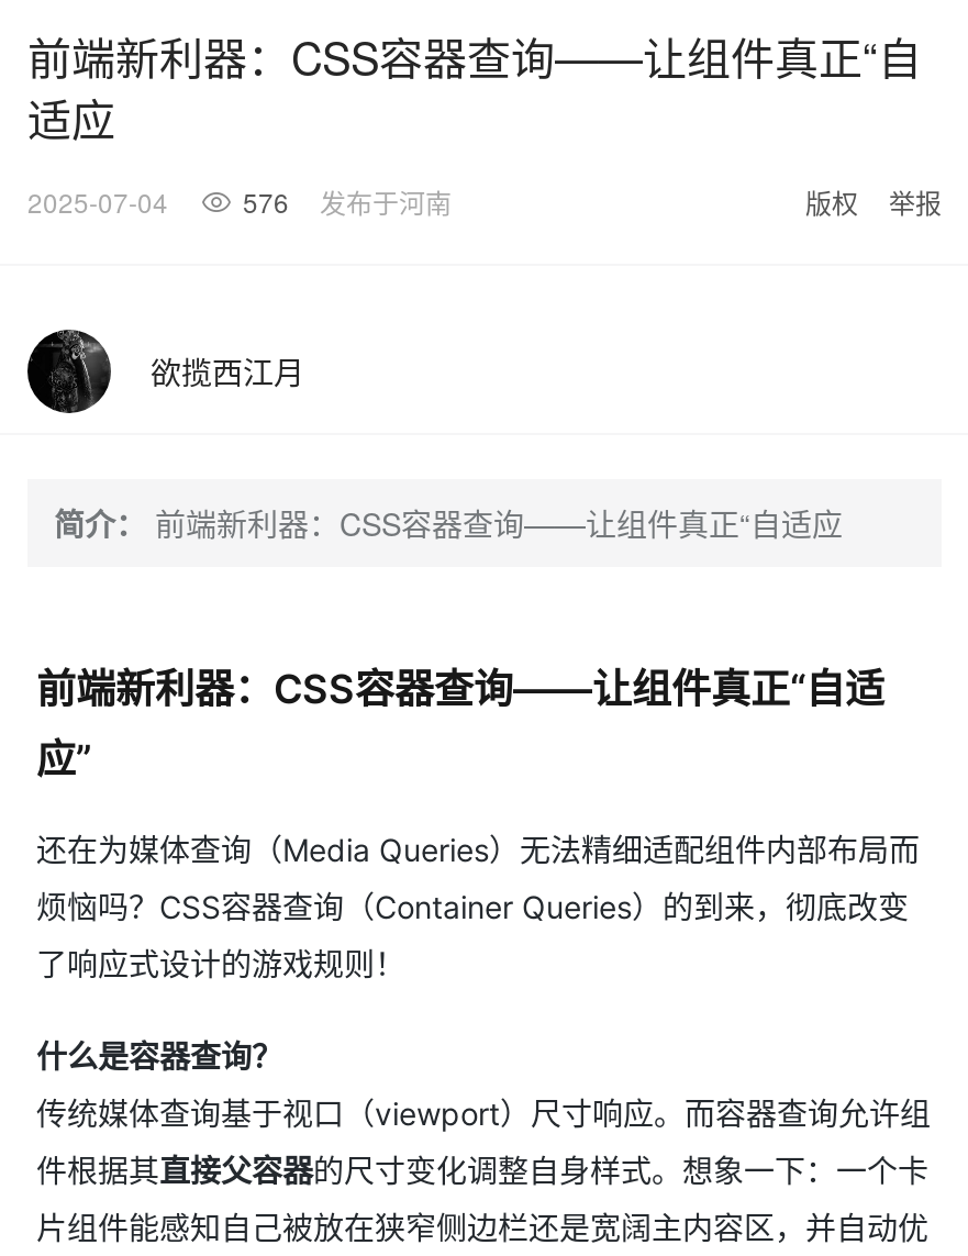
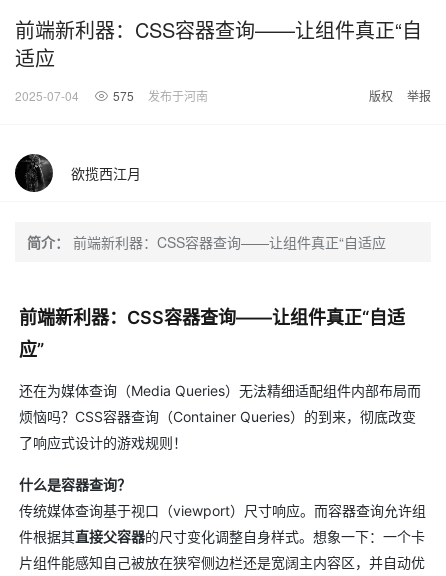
[27,182,452,220] 2025-07-04 576 发布于河南 -> [15,87,208,104] 2025-07-04 575 发布于河南

